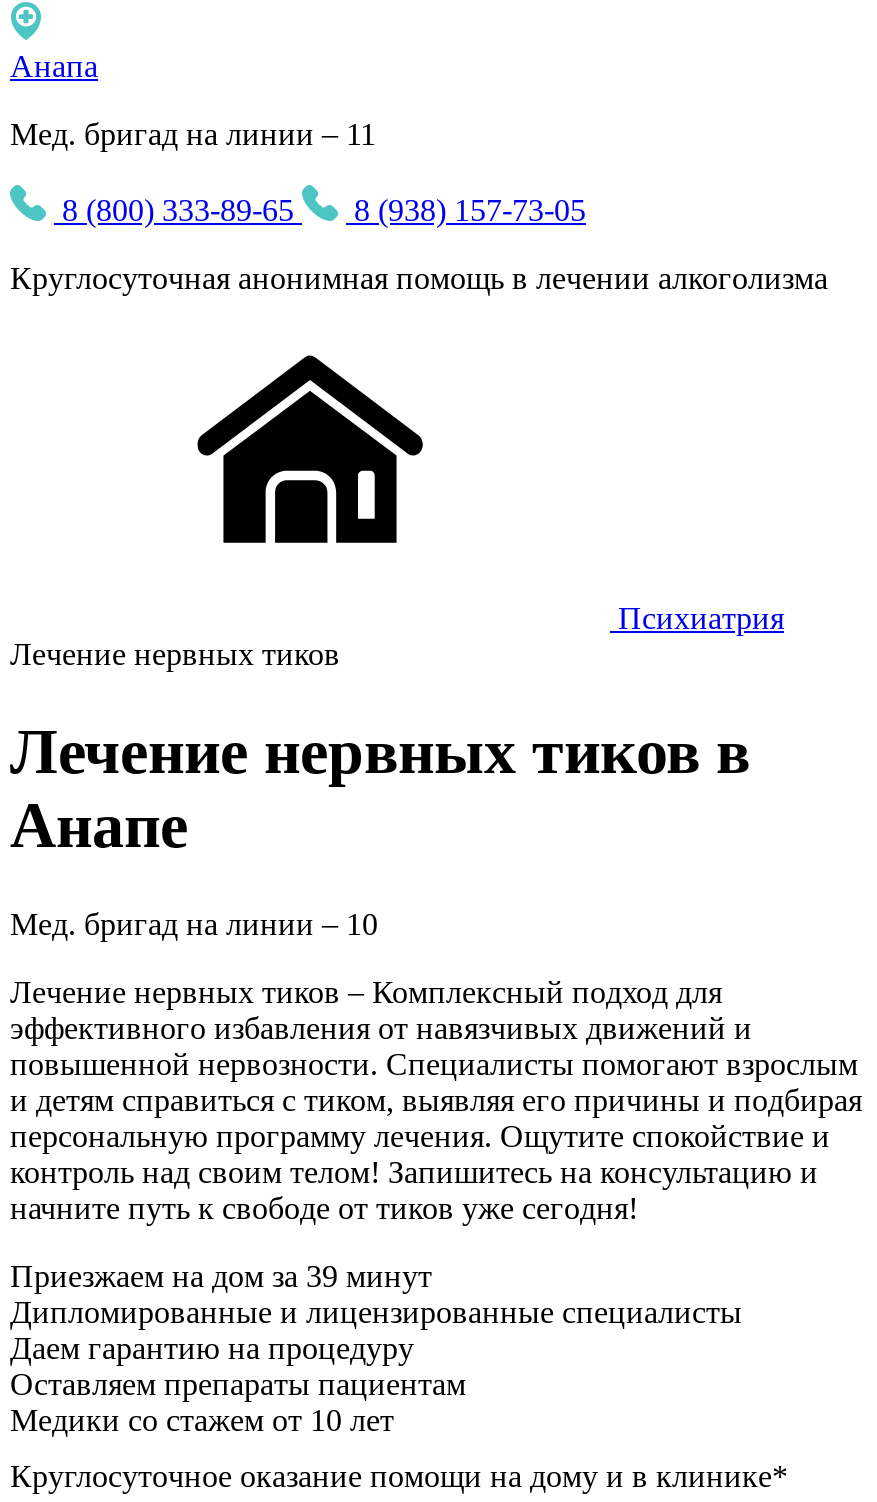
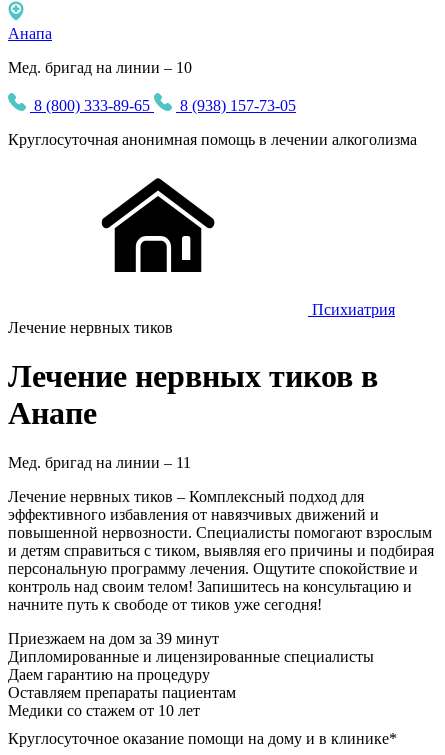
moved [10,117,376,151] -> [8,454,191,471]: Мед. бригад на линии – 11
moved [10,907,378,941] -> [8,59,192,76]: Мед. бригад на линии – 10

